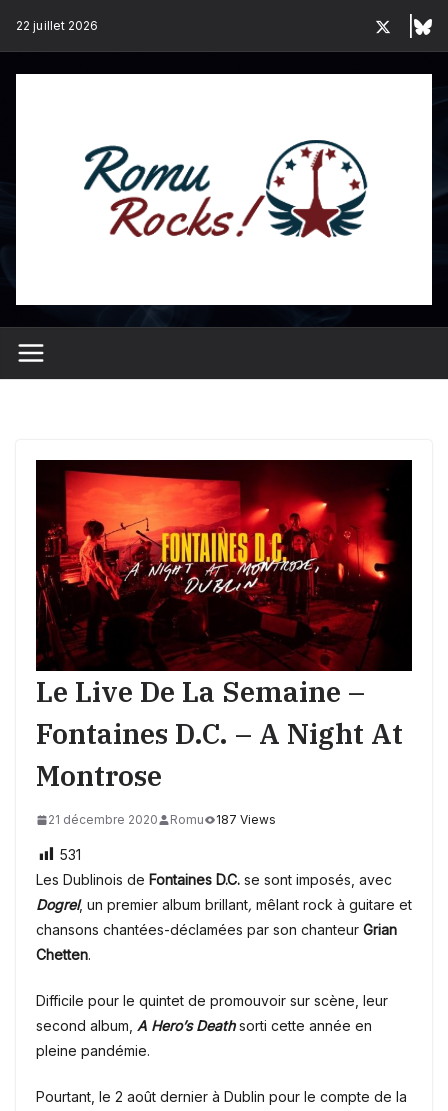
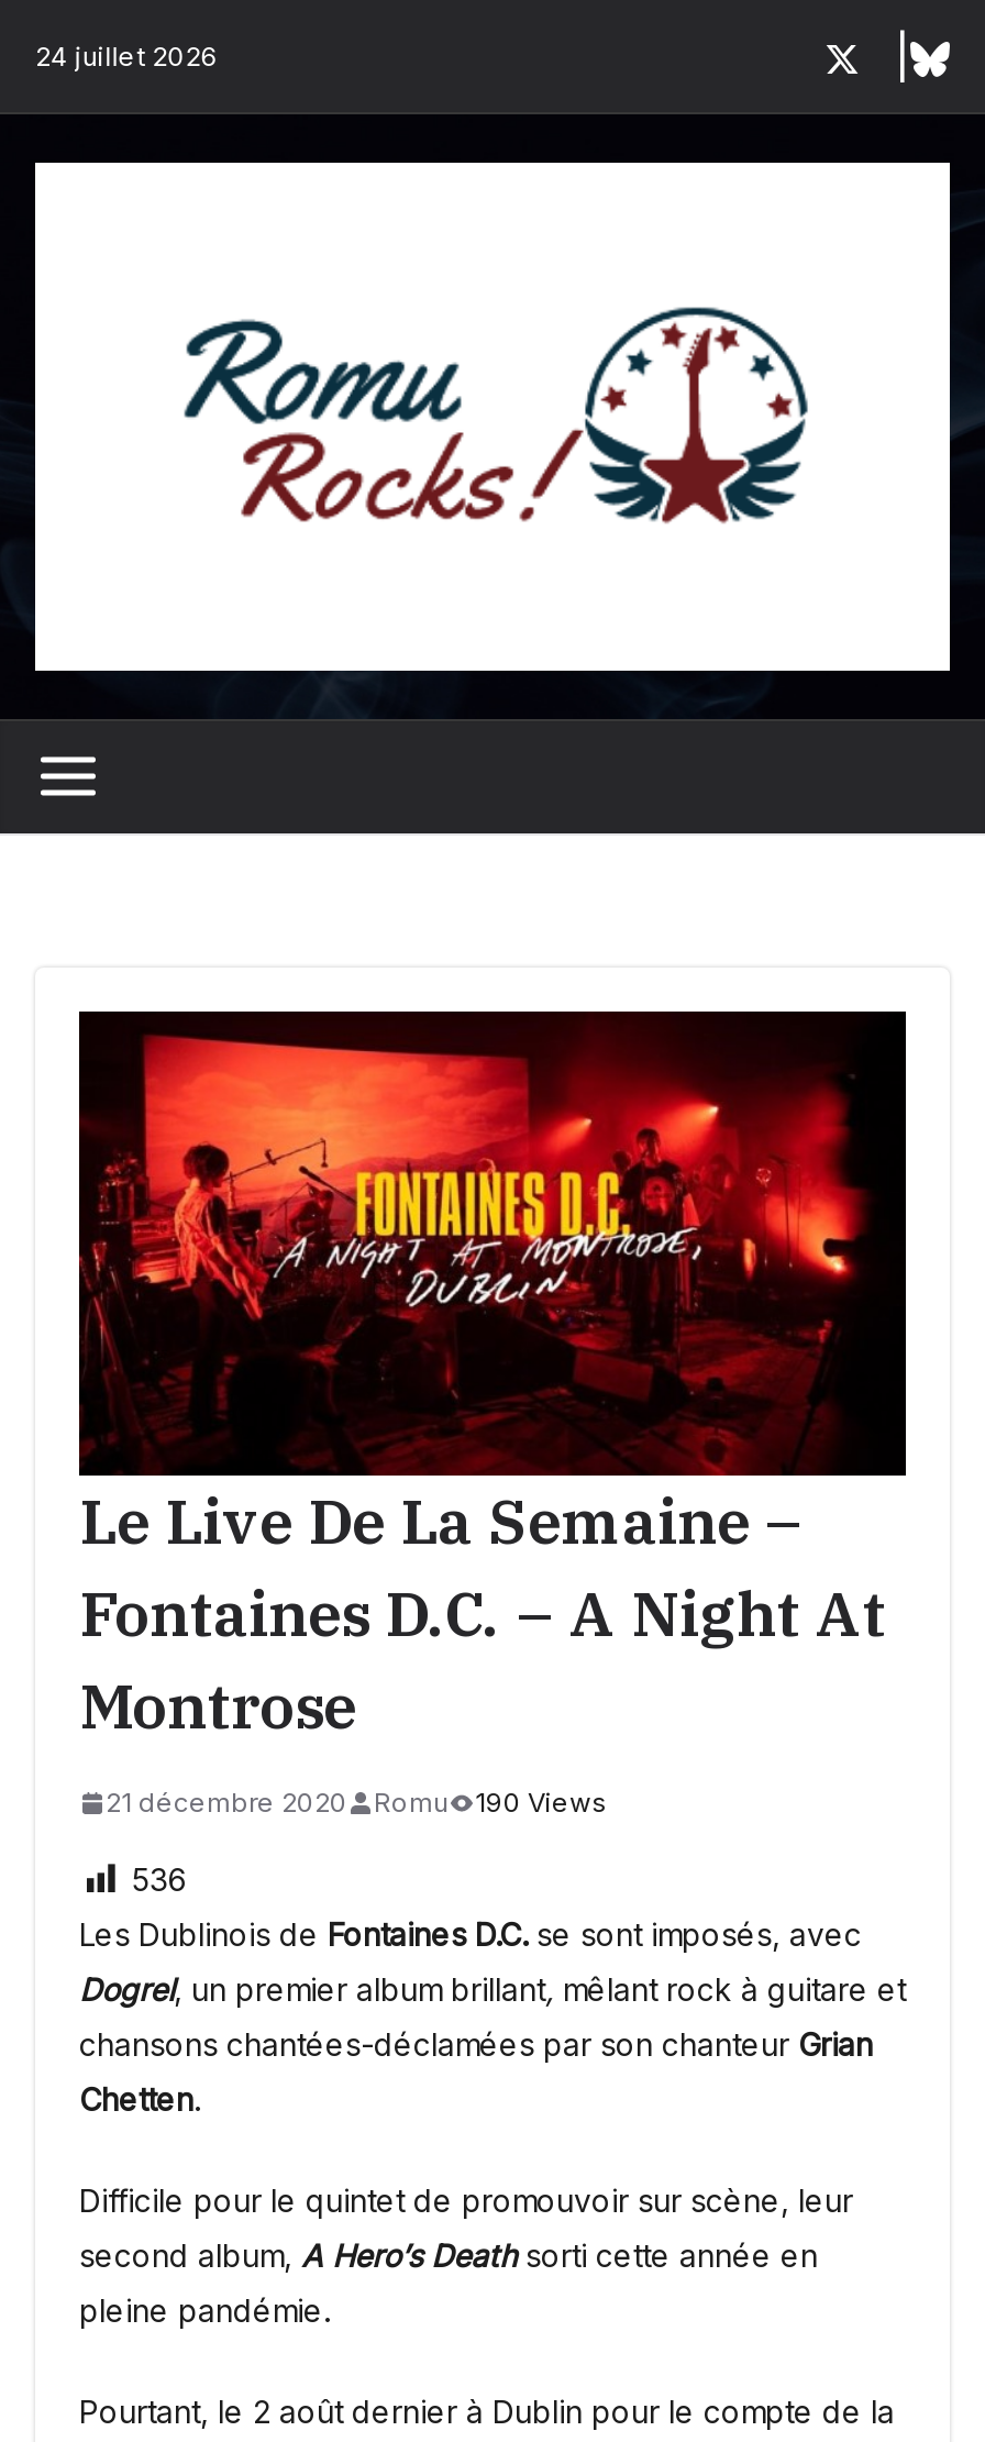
[16,18,98,33] 22 juillet 2026 -> [35,40,219,73] 24 juillet 2026
[48,812,276,827] 21 décembre 2020 Romu 187 Views -> [106,1786,607,1819] 21 décembre 2020 Romu 190 Views
[60,846,81,863] 531 -> [132,1861,187,1898] 536

